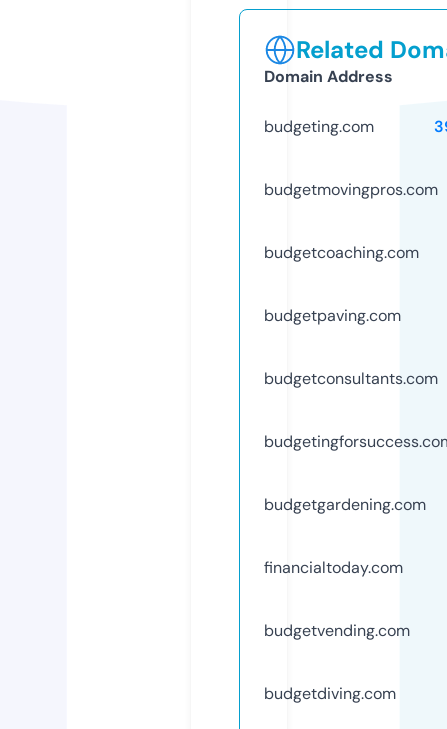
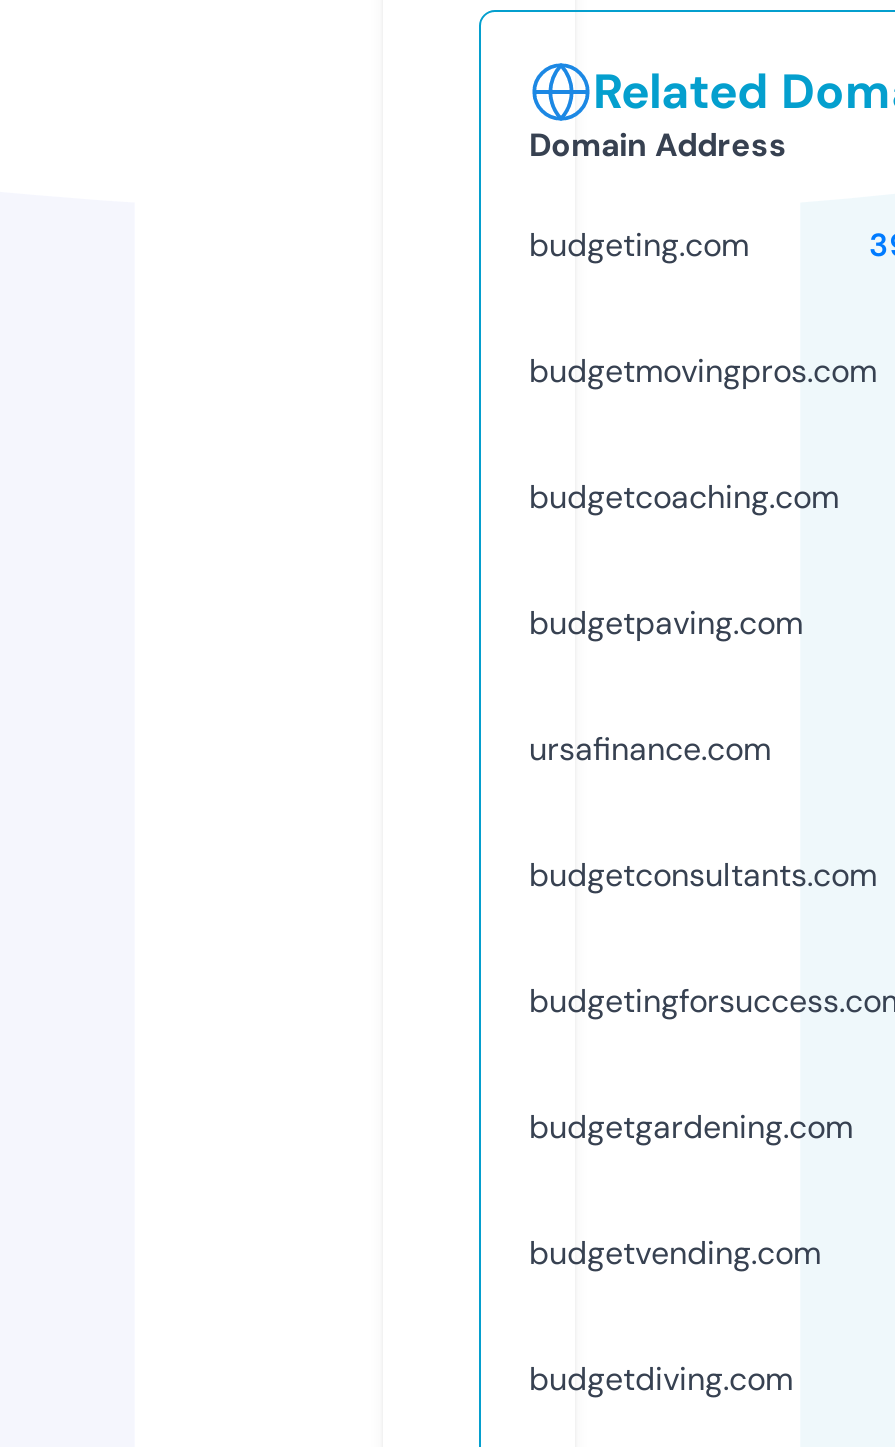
none -> [529,728,771,770] ursafinance.com
moved [264,368,438,515] -> [529,854,877,1148]: budgetconsultants.com | budgetgardening.com
[264,557,403,578] financialtoday.com -> none

